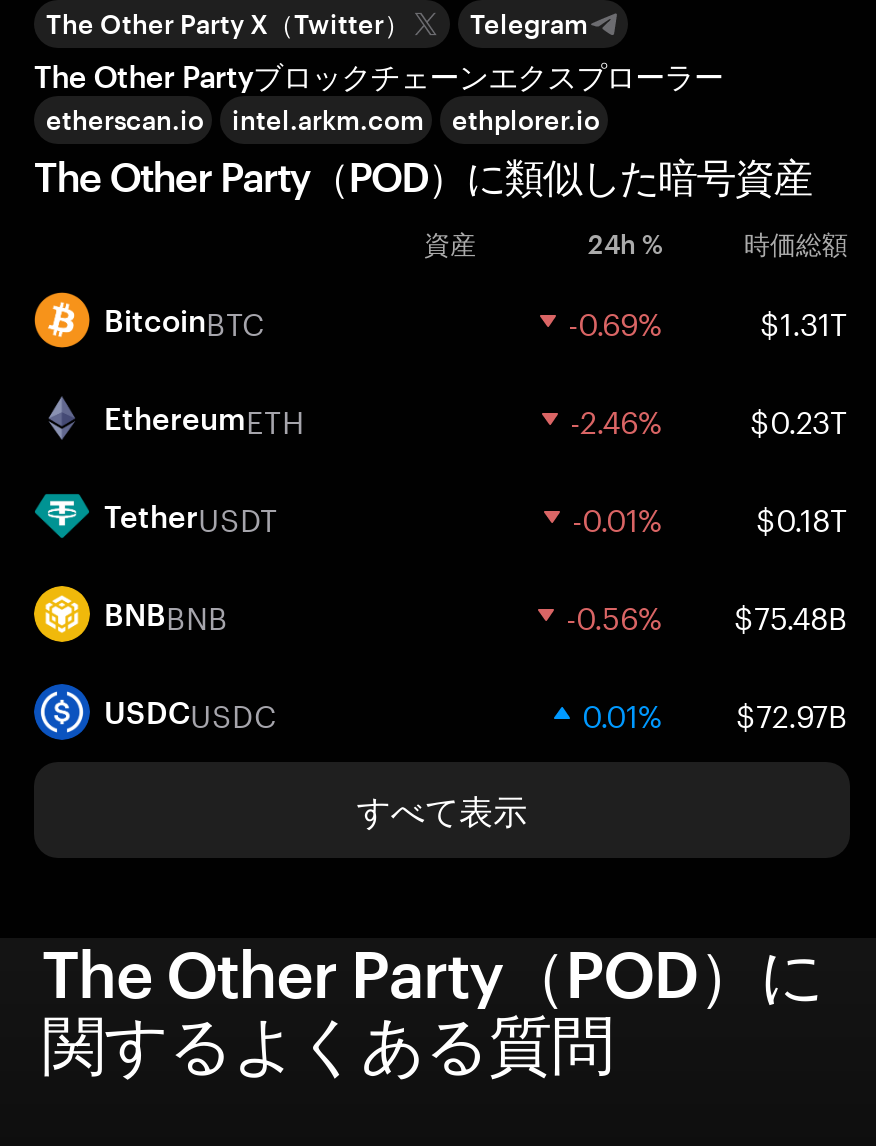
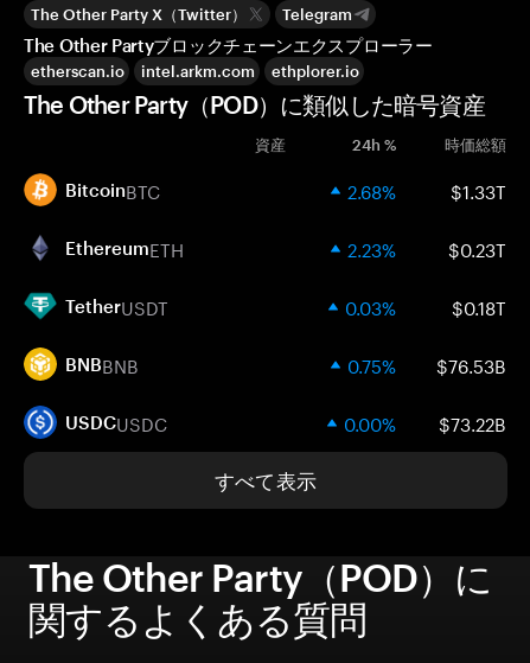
[568,296,848,344] -0.69% | $1.31T -> [347,176,506,204] 2.68% | $1.33T
[570,394,848,442] -2.46% $0.23T -> [347,234,506,262] 2.23% $0.23T
[572,492,848,540] -0.01% $0.18T -> [345,292,506,320] 0.03% $0.18T
[566,590,848,638] -0.56% | $75.48B -> [347,350,506,378] 0.75% | $76.53B
[582,688,848,736] 0.01% | $72.97B -> [344,408,506,436] 0.00% | $73.22B

